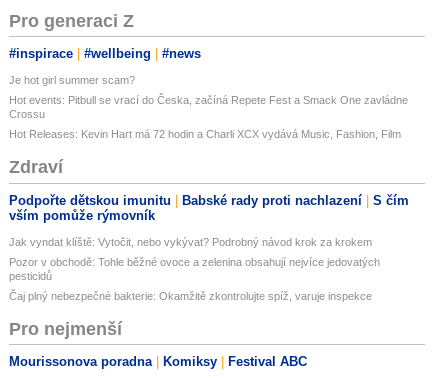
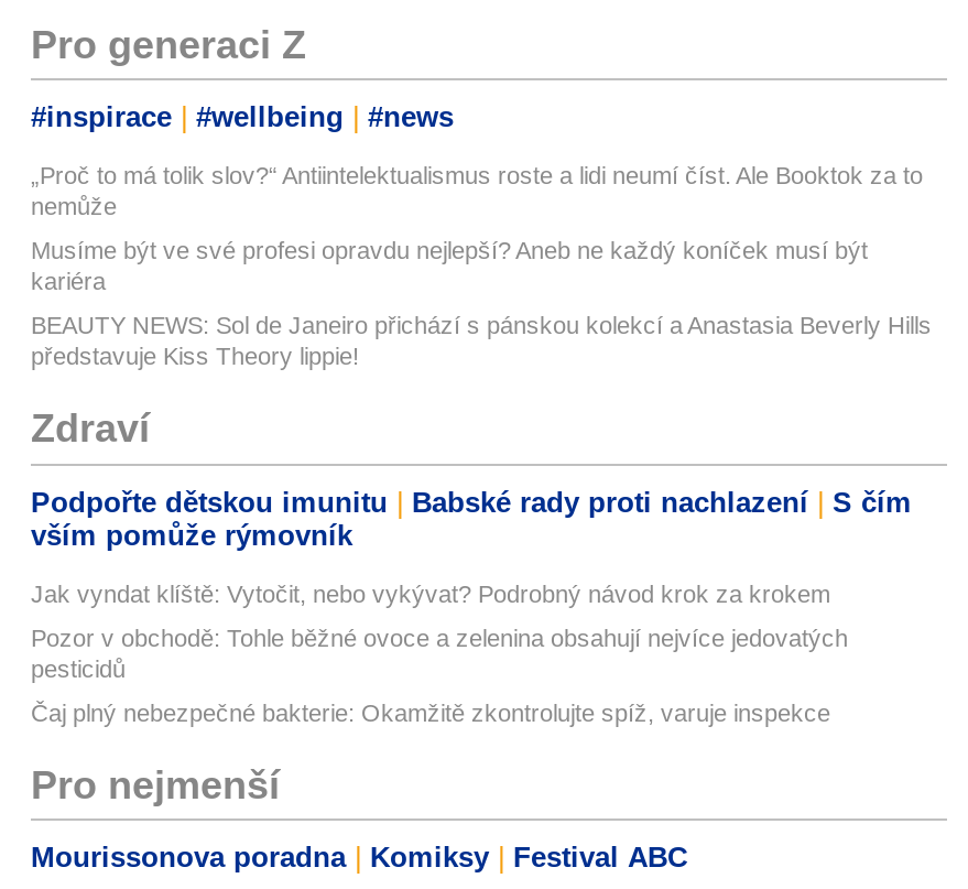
[9,74,135,86] Je hot girl summer scam? -> [31,163,923,220] „Proč to má tolik slov?“ Antiintelektualismus roste a lidi neumí číst. Ale Booktok za to | nemůže
[9,94,408,120] Hot events: Pitbull se vrací do Česka, začíná Repete Fest a Smack One zavládne | Crossu -> [31,238,868,295] Musíme být ve své profesi opravdu nejlepší? Aneb ne každý koníček musí být | kariéra
[9,128,401,140] Hot Releases: Kevin Hart má 72 hodin a Charli XCX vydává Music, Fashion, Film -> [31,313,932,370] BEAUTY NEWS: Sol de Janeiro přichází s pánskou kolekcí a Anastasia Beverly Hills | představuje Kiss Theory lippie!

